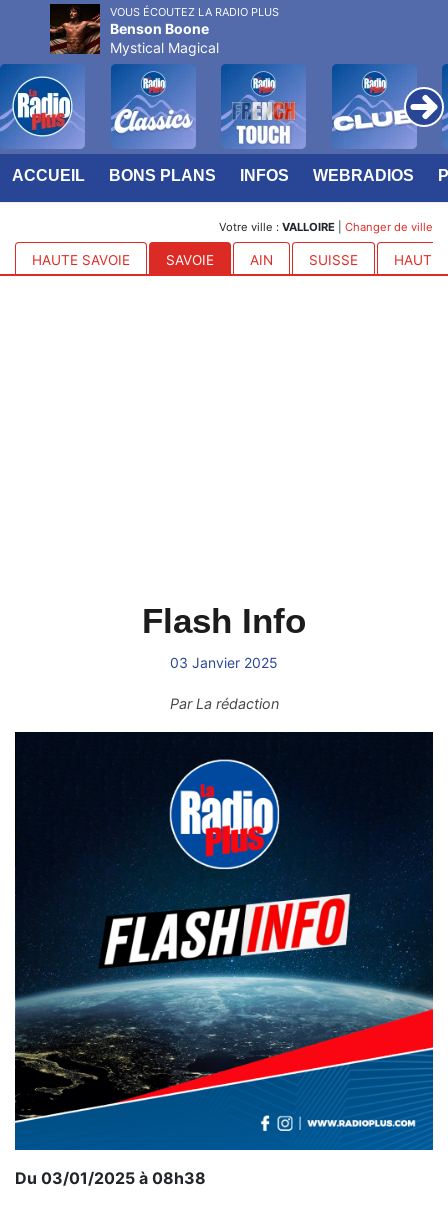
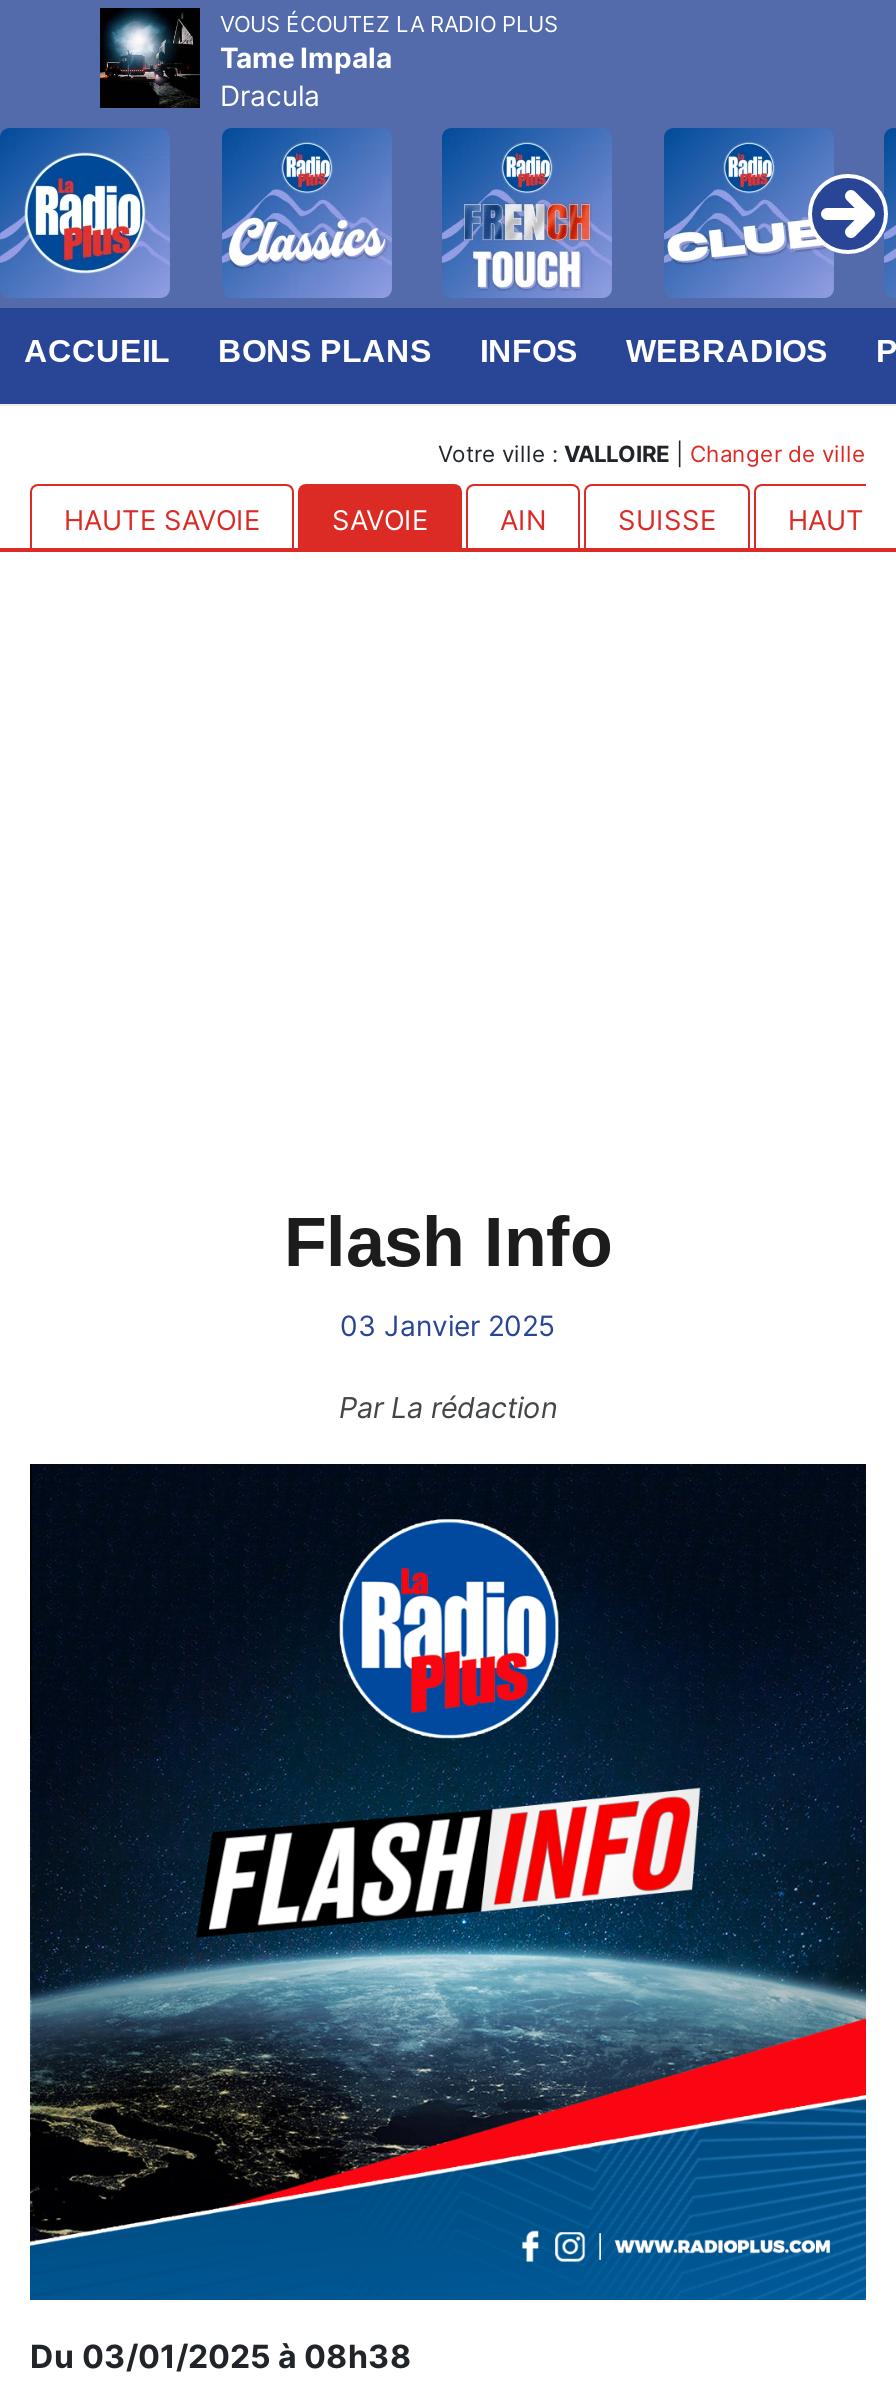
[50,5,219,56] [image] | Benson Boone | Mystical Magical -> [98,12,392,112] [image] | Tame Impala | Dracula

